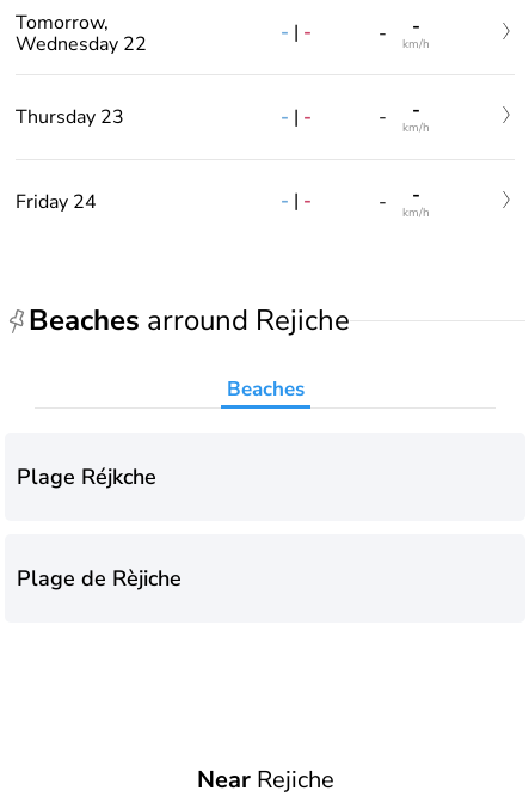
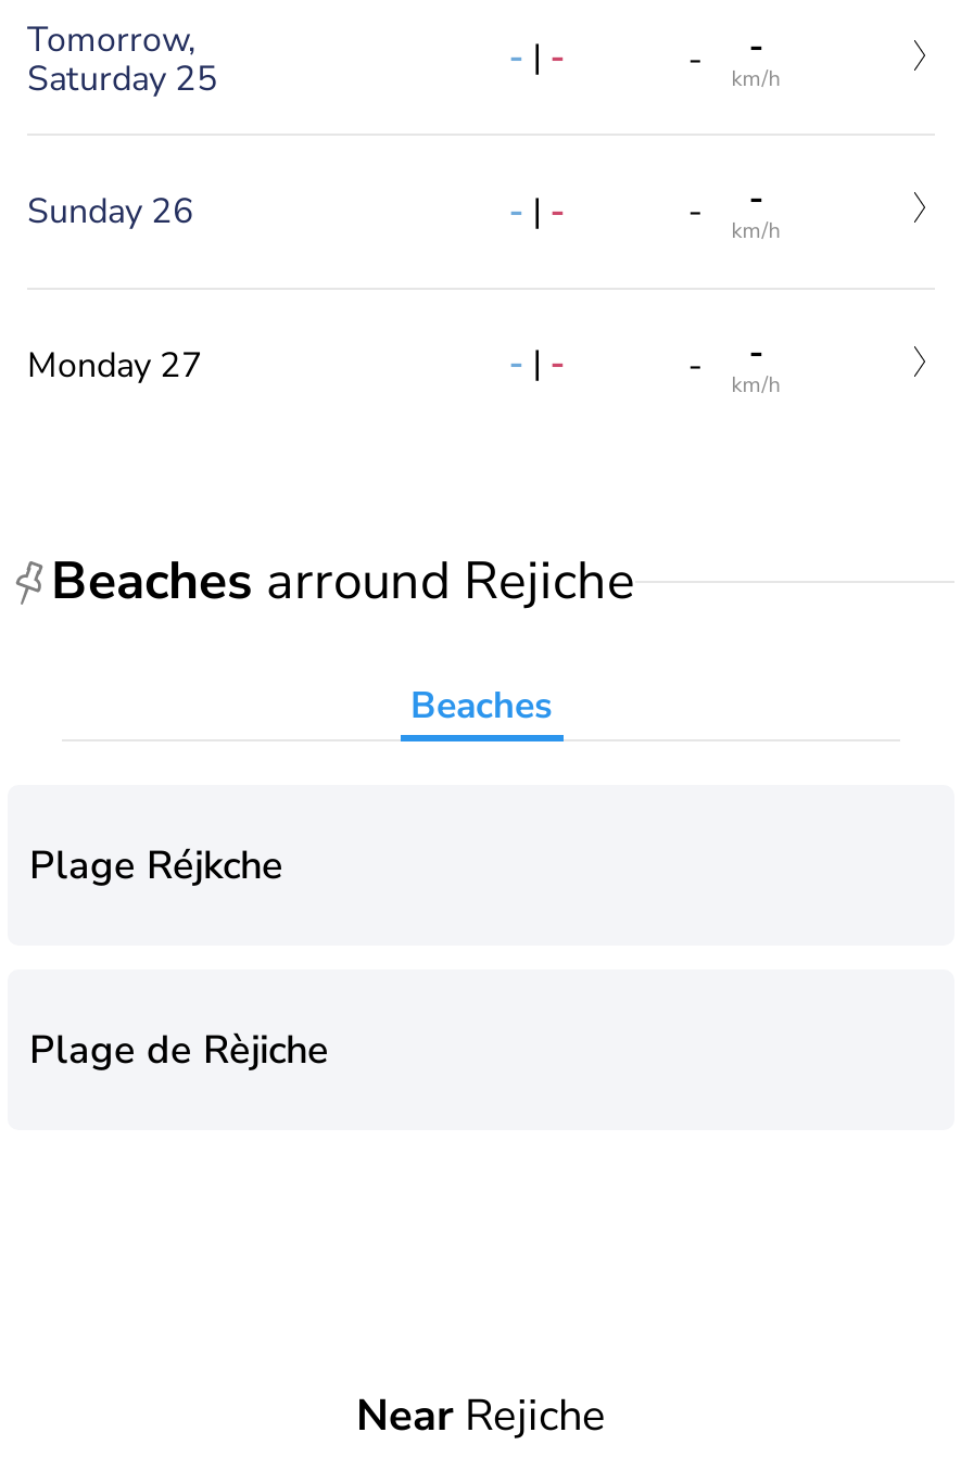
[16,31,147,57] Wednesday 22 -> [27,54,218,102] Saturday 25
[16,104,124,130] Thursday 23 -> [27,188,194,236] Sunday 26
[16,189,97,215] Friday 24 -> [27,342,203,389] Monday 27

